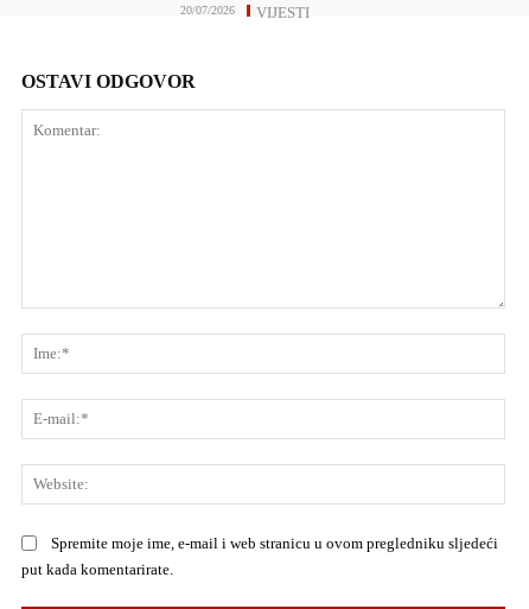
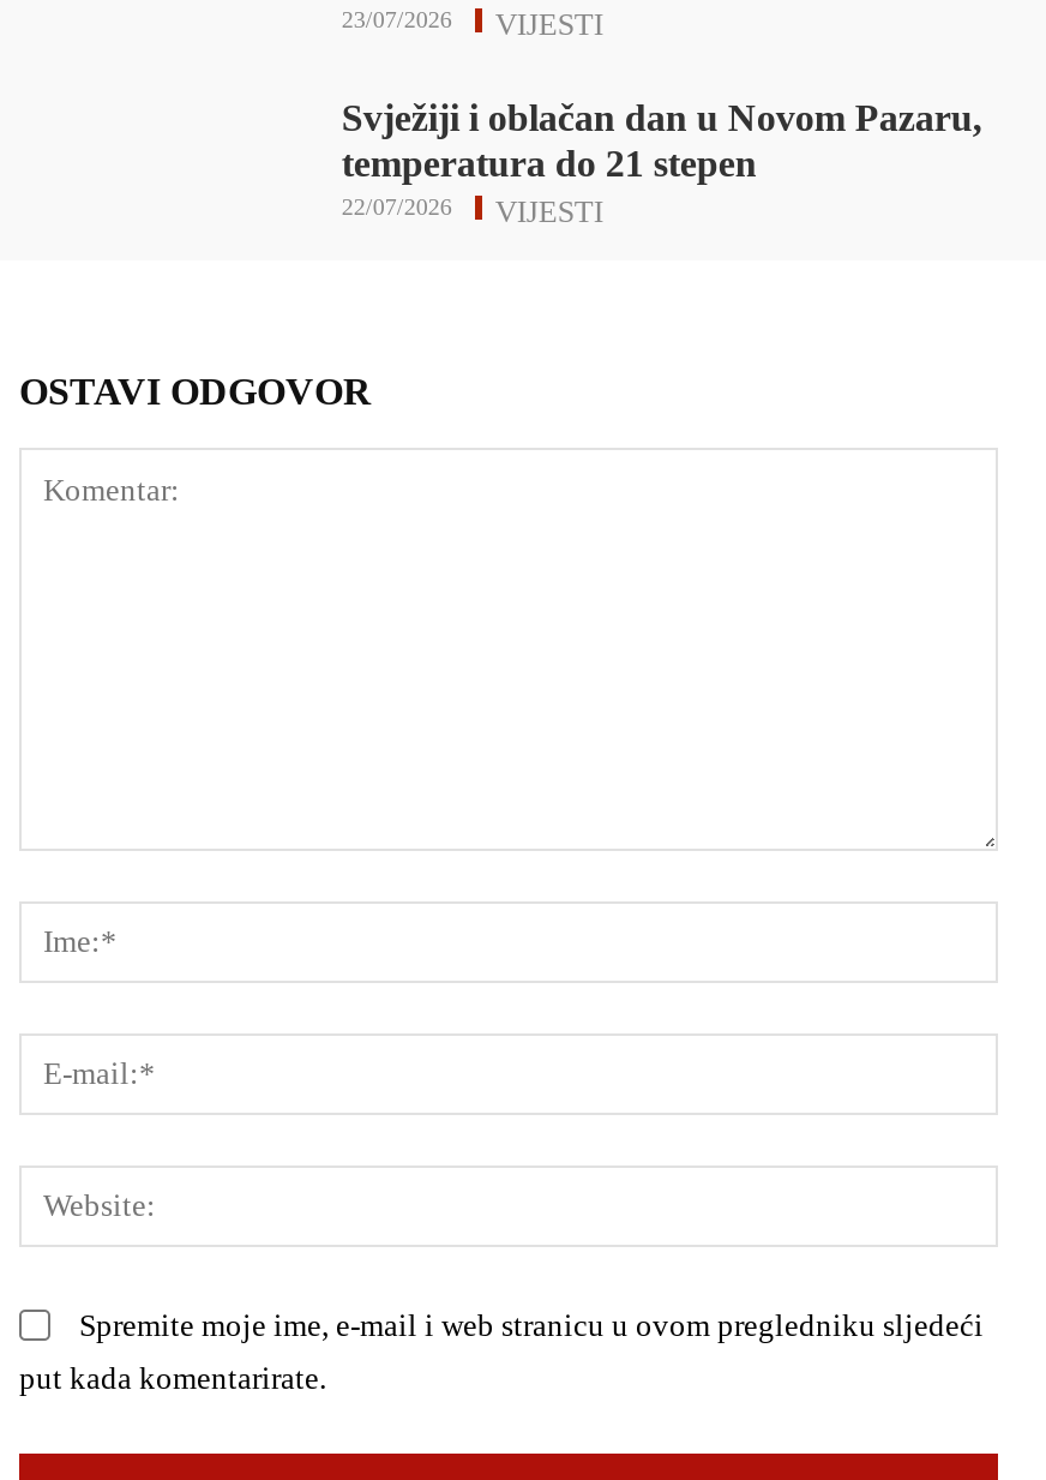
[181,3,235,16] 20/07/2026 -> [342,6,982,229] 23/07/2026 | Svježiji i oblačan dan u Novom Pazaru, | temperatura do 21 stepen | VIJESTI | 22/07/2026

